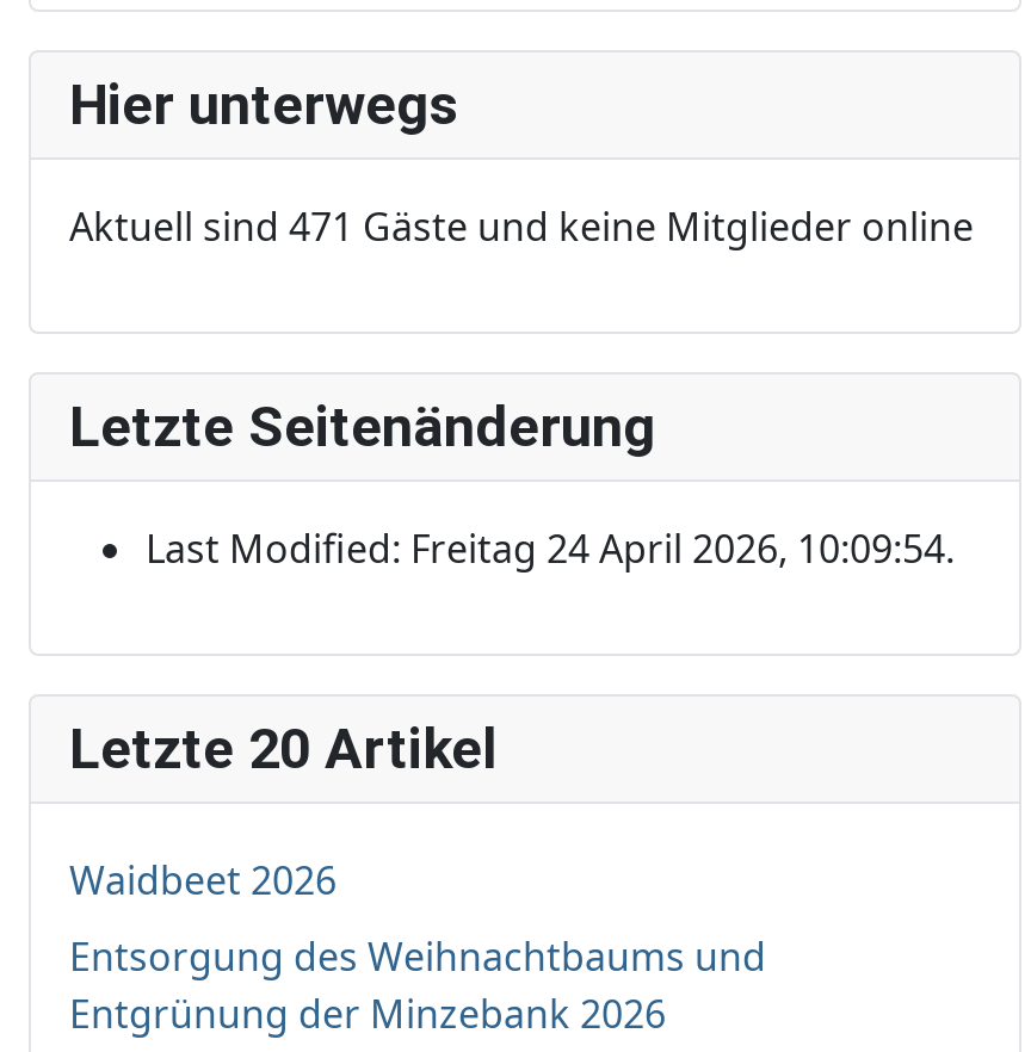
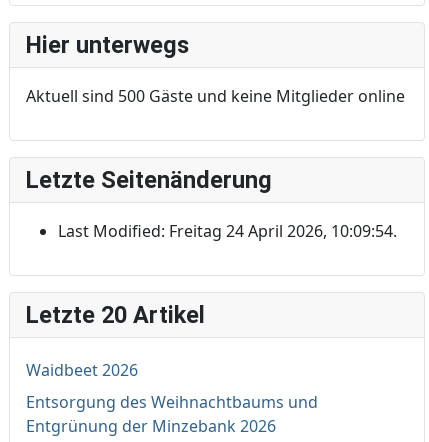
[69,199,974,252] Aktuell sind 471 Gäste und keine Mitglieder online -> [26,85,405,107] Aktuell sind 500 Gäste und keine Mitglieder online

